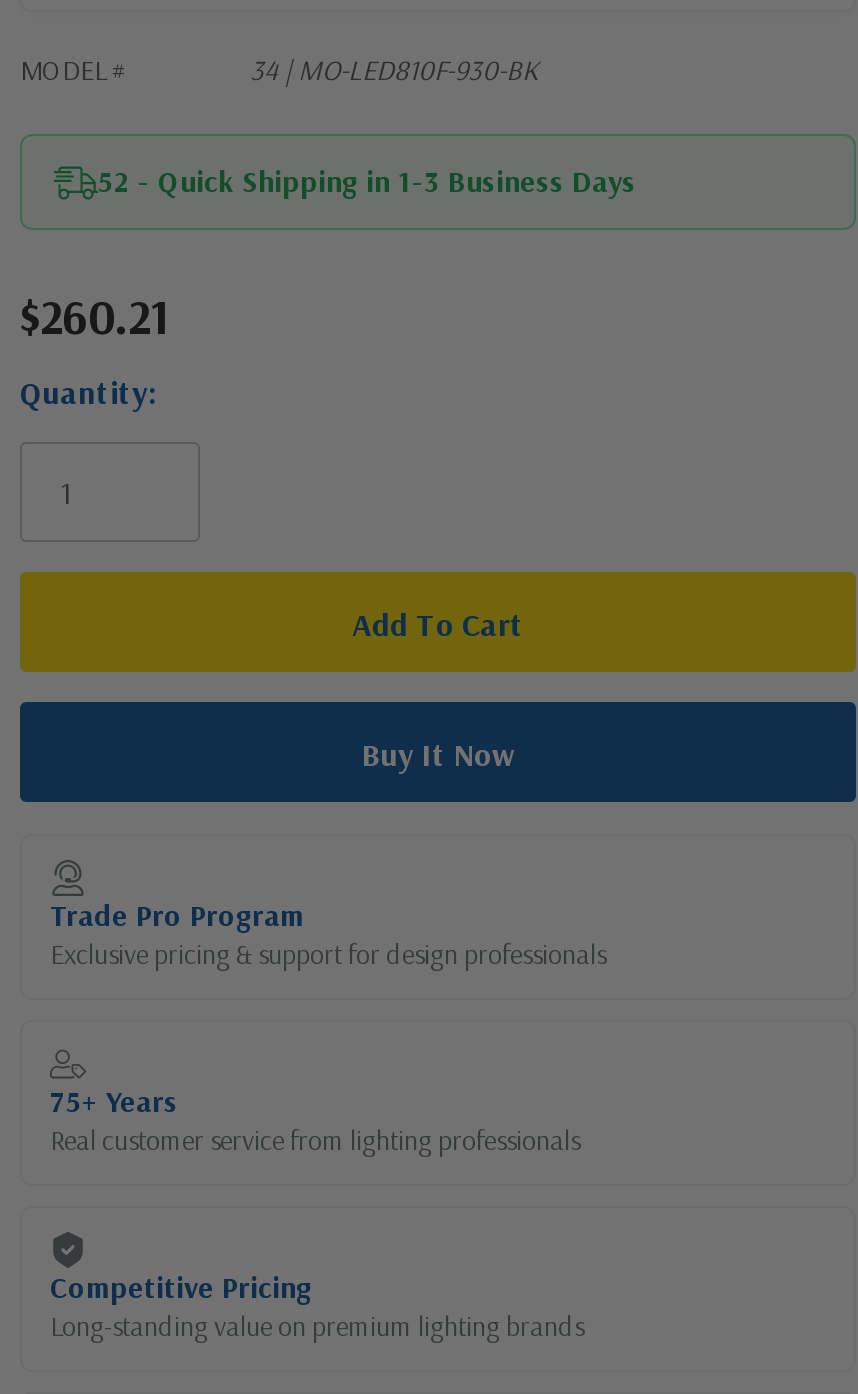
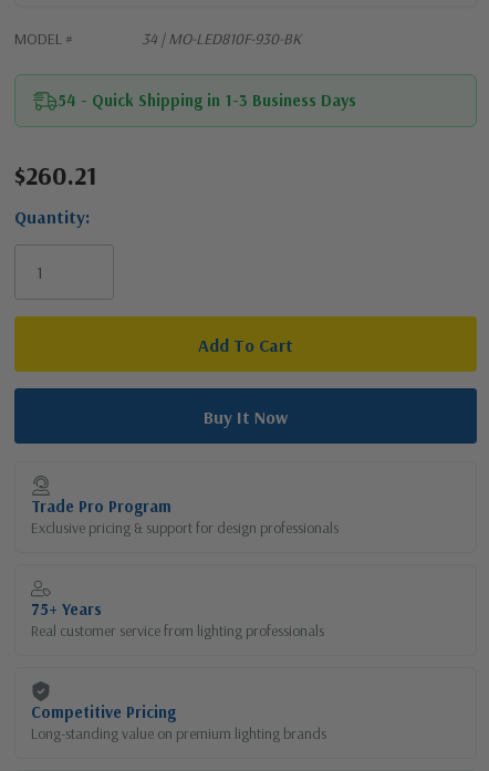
[98,163,636,201] 52 - Quick Shipping in 1-3 Business Days -> [58,90,356,111] 54 - Quick Shipping in 1-3 Business Days

